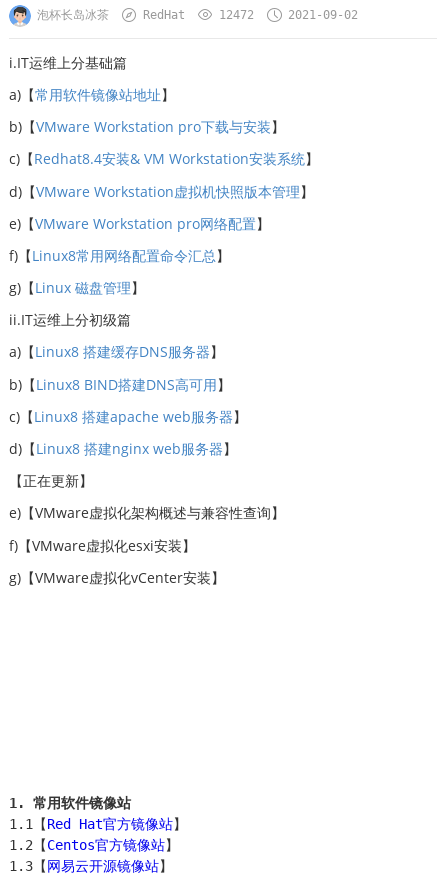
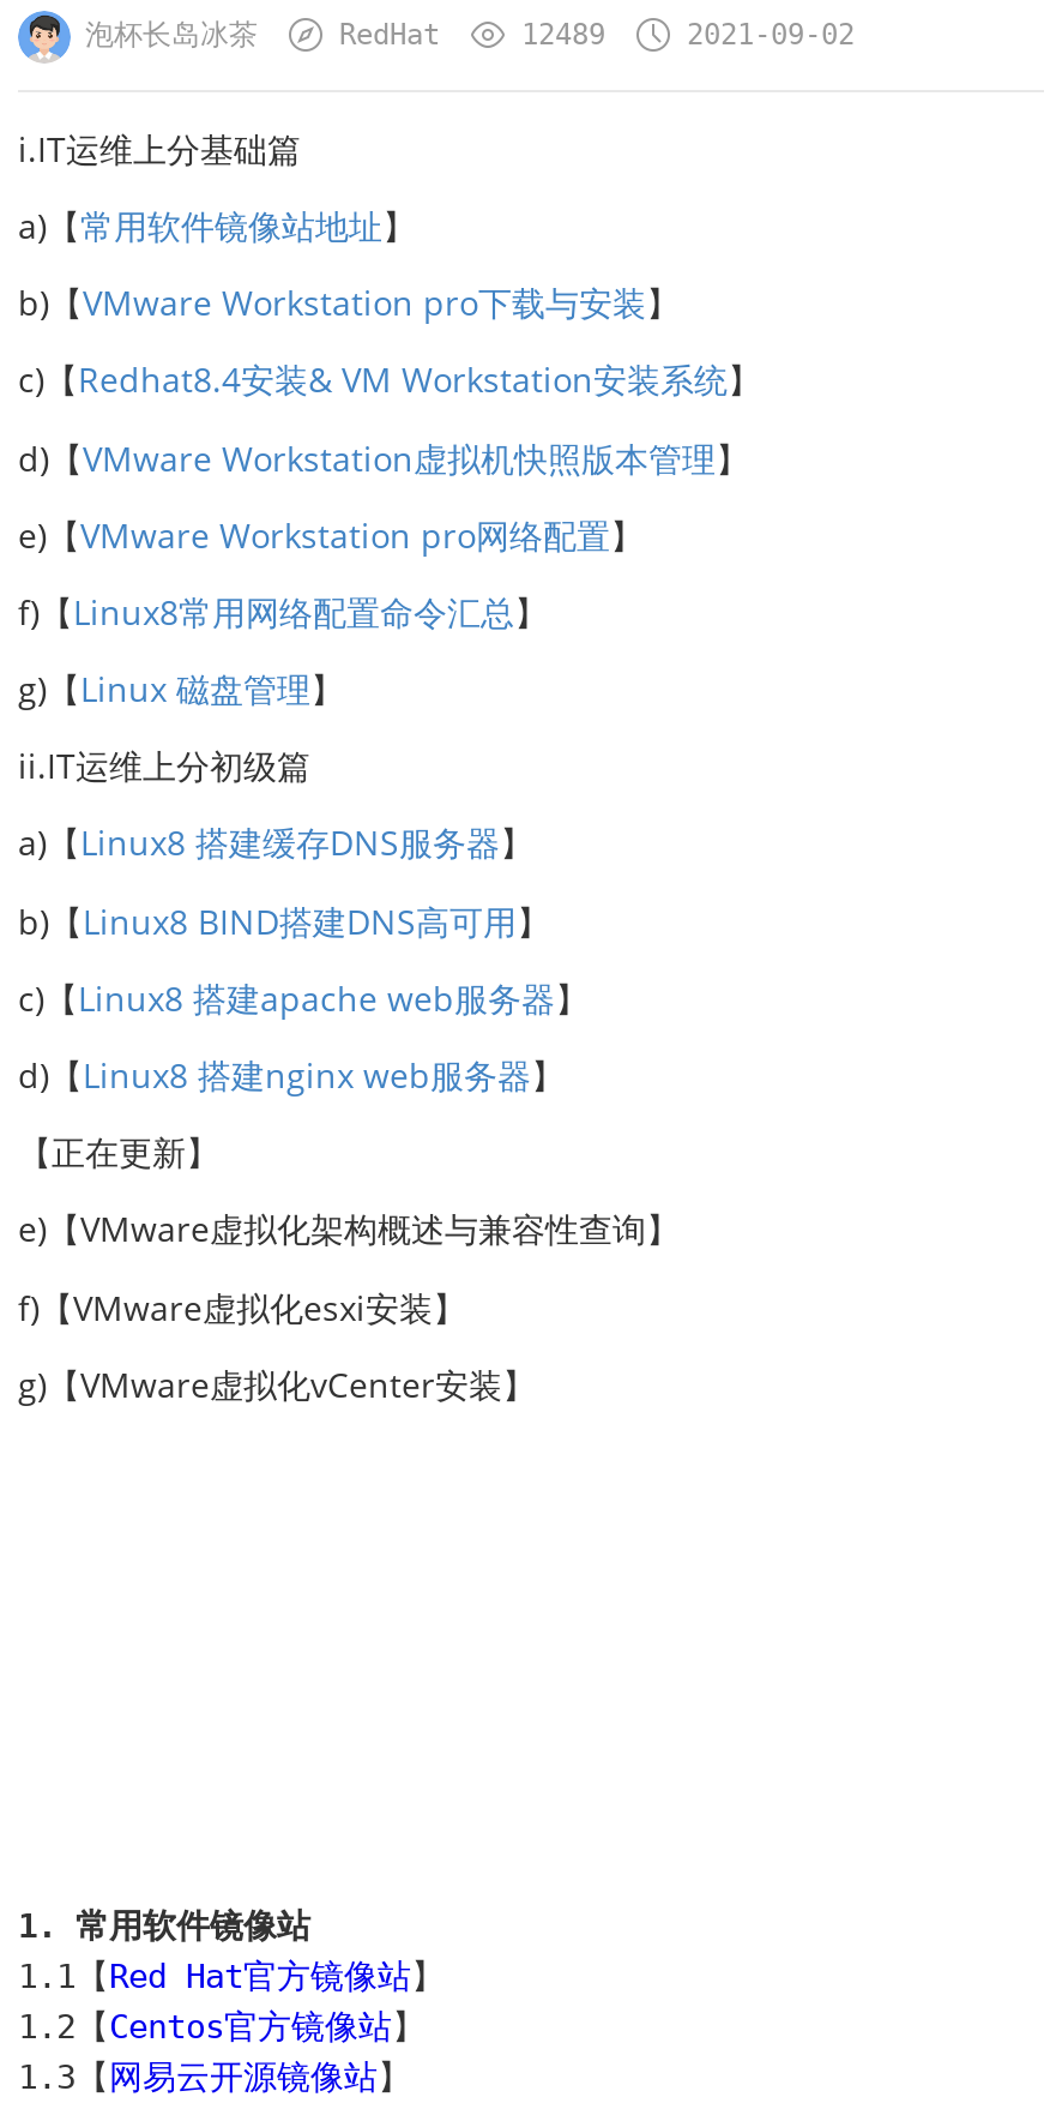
[219,8,254,22] 12472 -> [521,18,605,52] 12489

